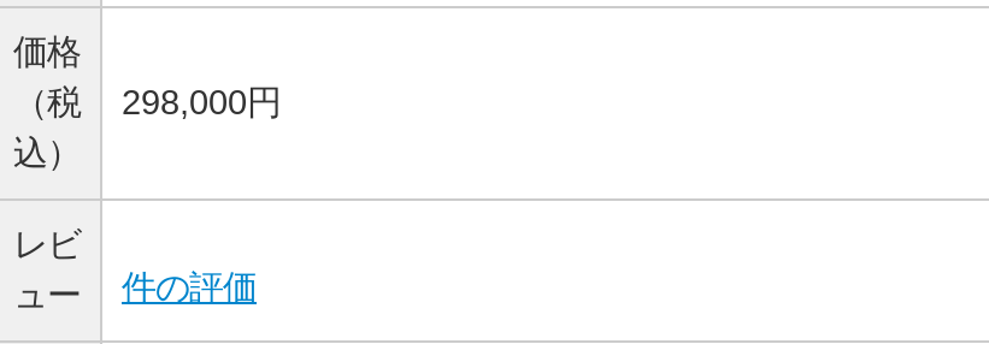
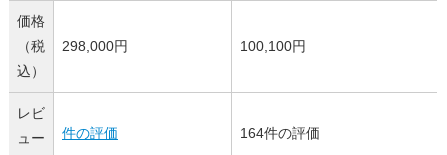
none -> [240,38,306,54] 100,100円
none -> [240,125,320,141] 164件の評価

